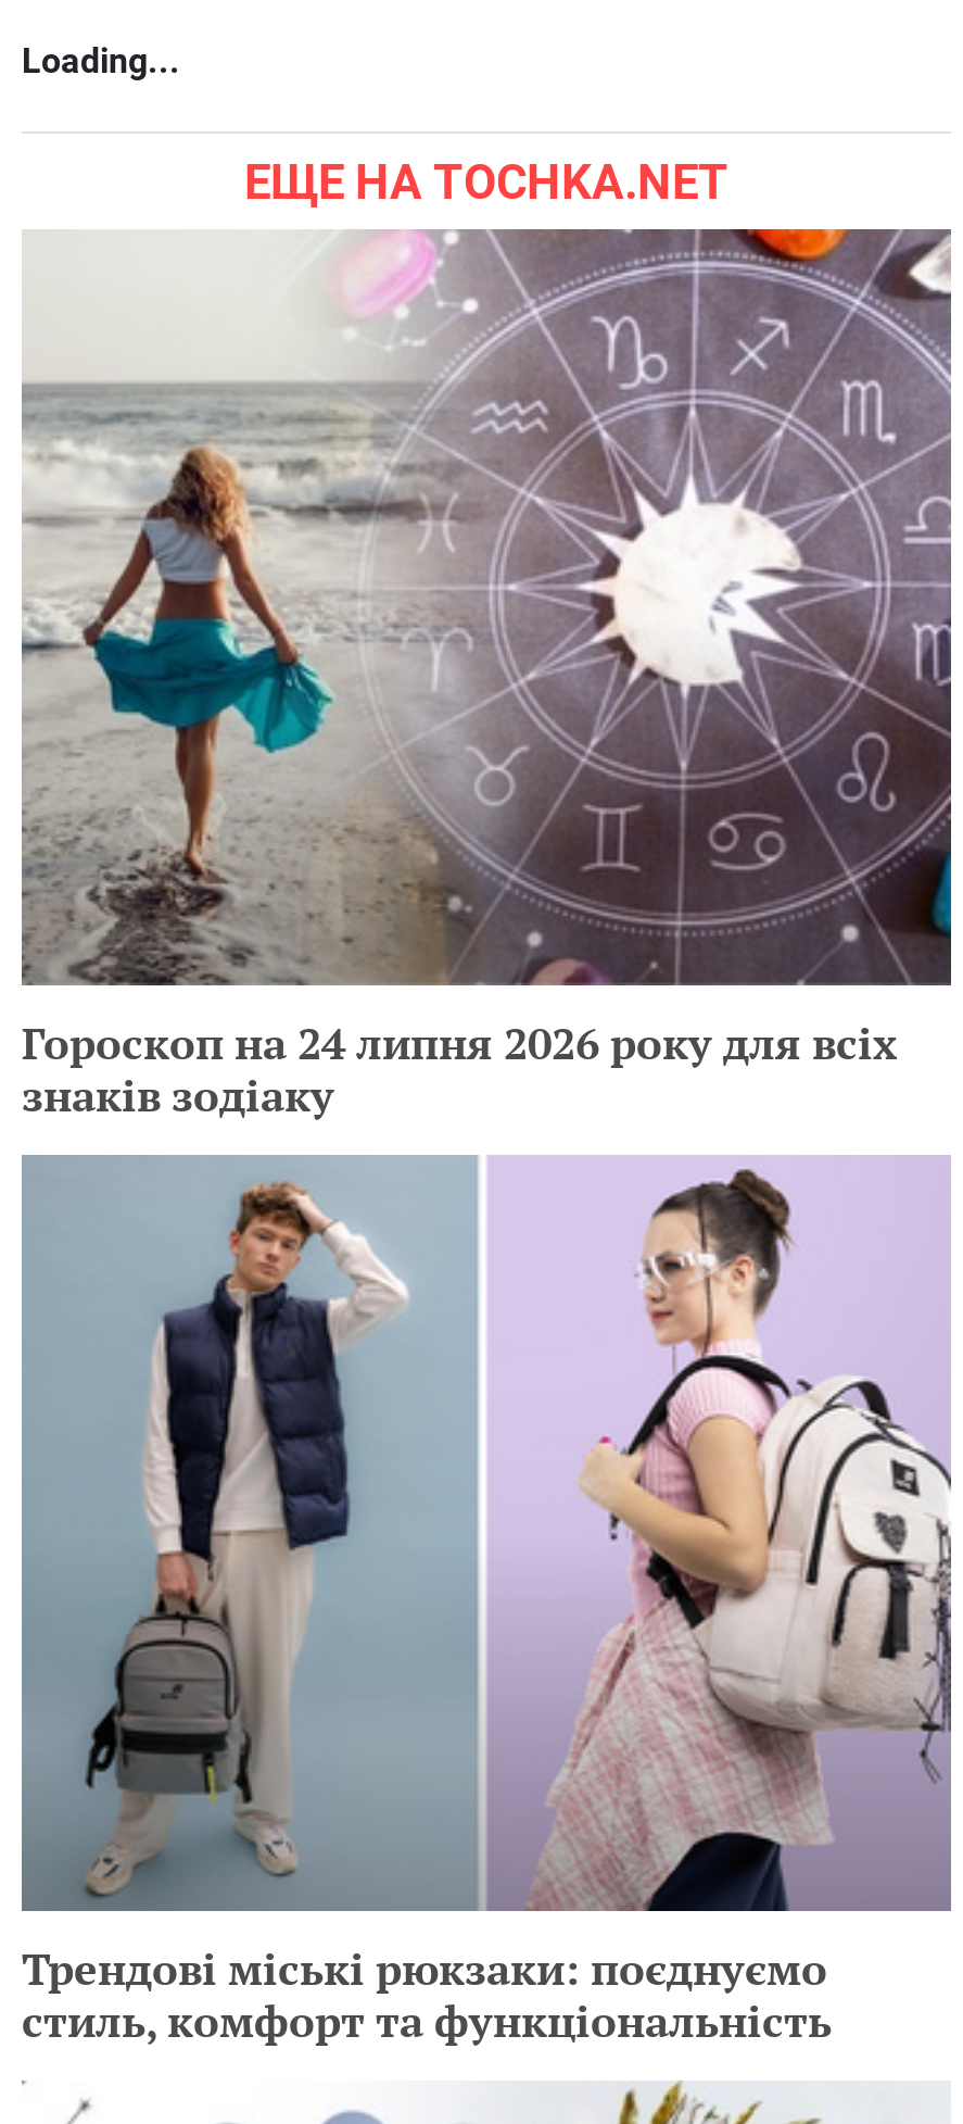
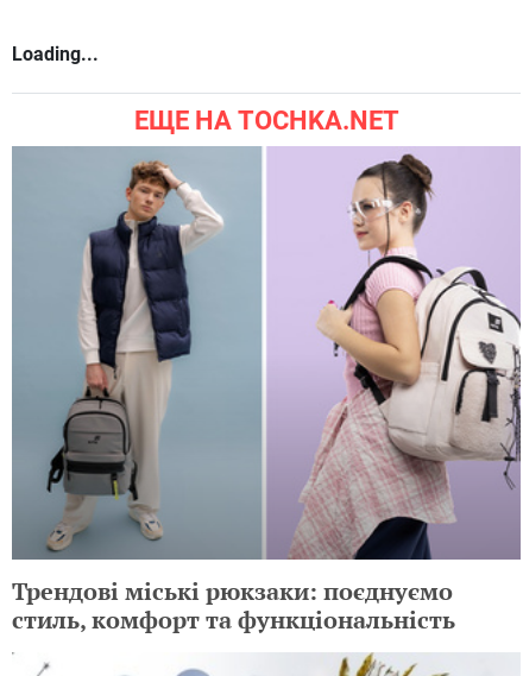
[22,227,953,1124] [image] | Гороскоп на 24 липня 2026 року для всіх | знаків зодіаку -> none

